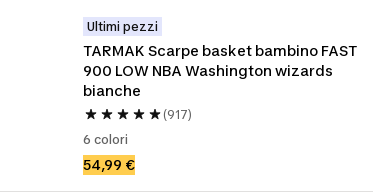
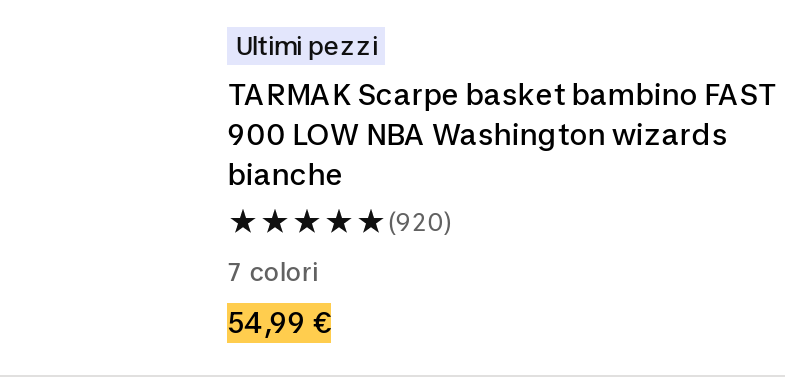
[163,107,192,122] (917) -> [388,207,452,237] (920)
[83,132,128,147] 6 colori -> [228,257,318,287] 7 colori

